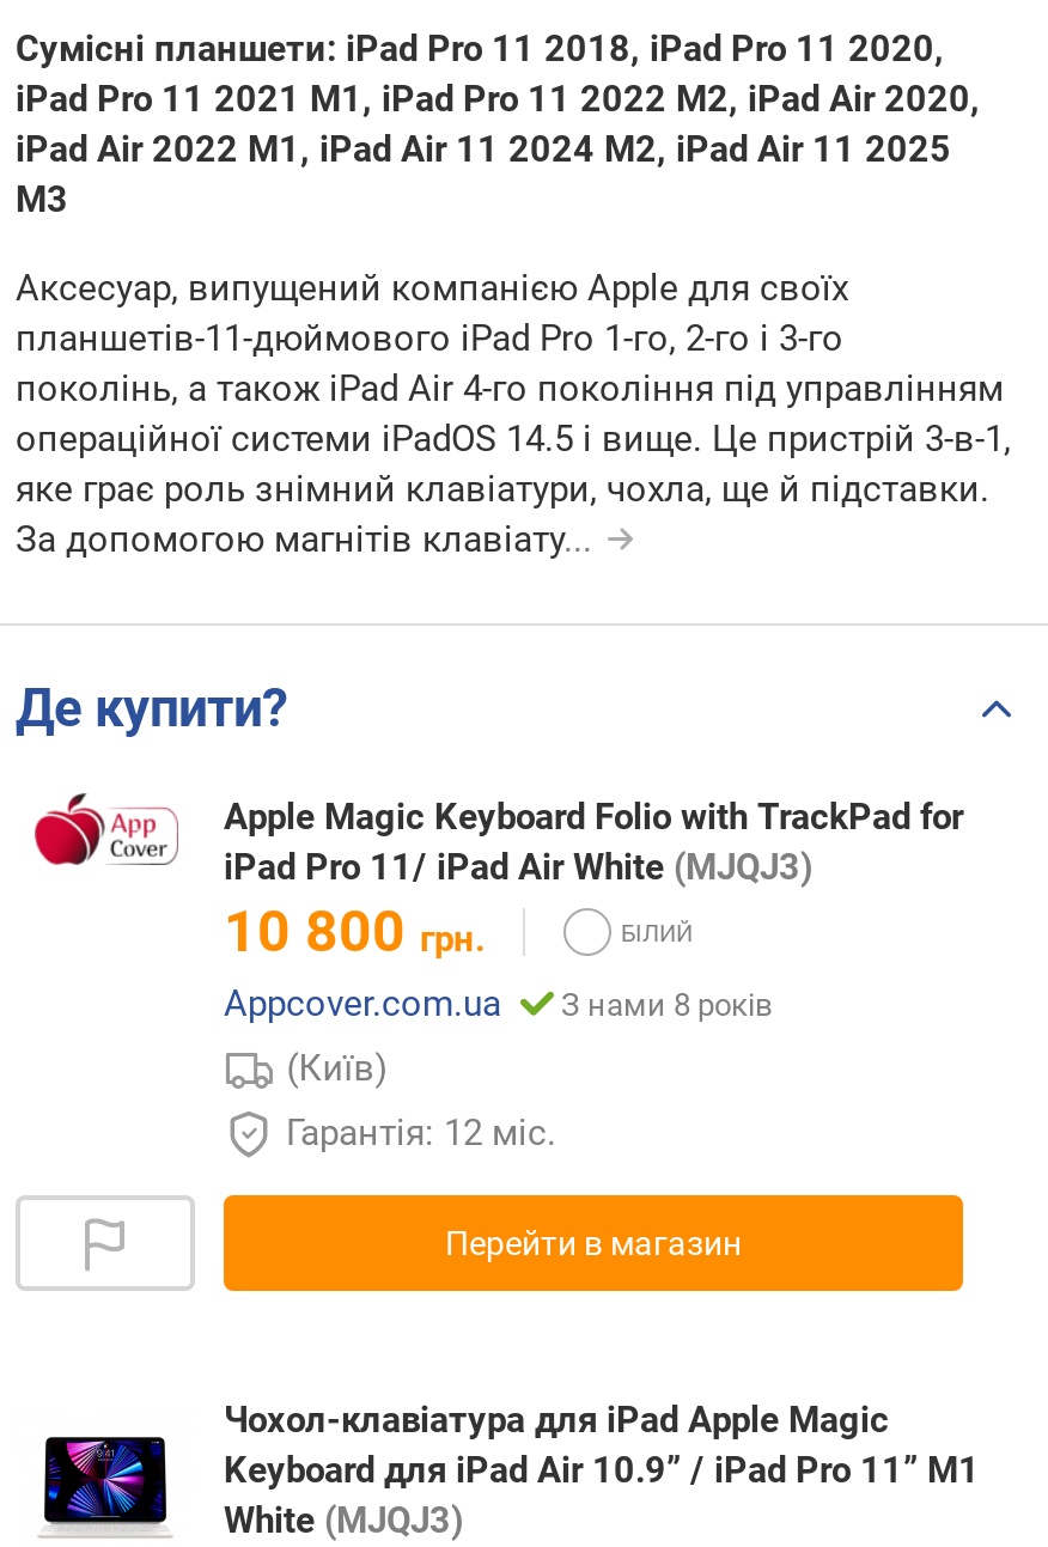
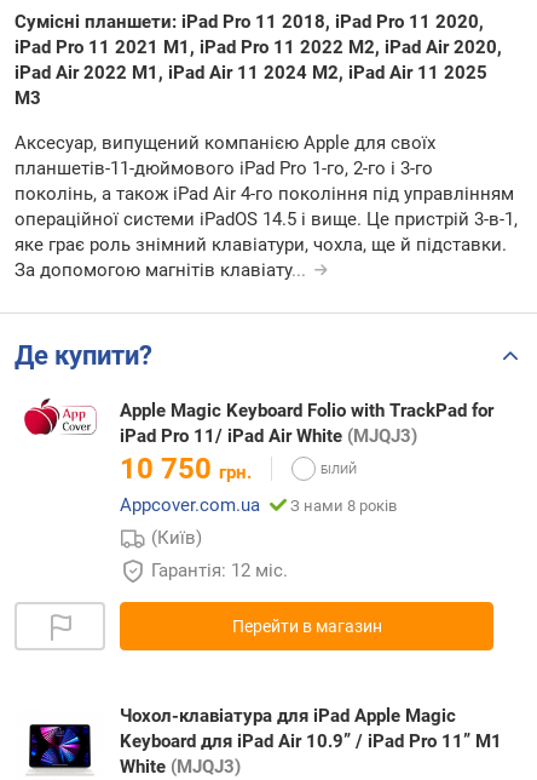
[224,897,485,964] 10 800 грн. -> [120,451,252,485] 10 750 грн.

